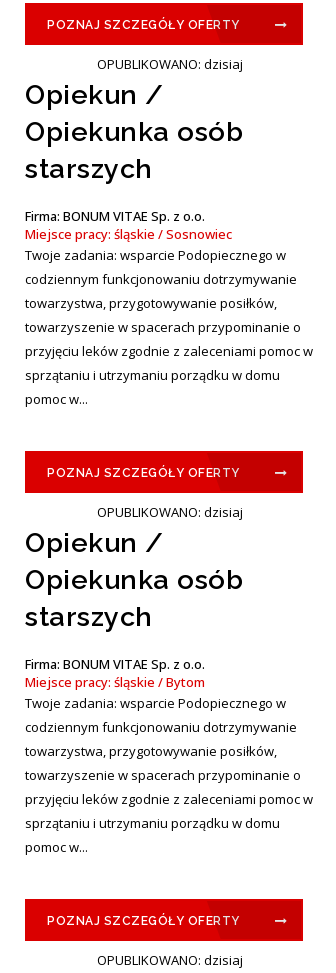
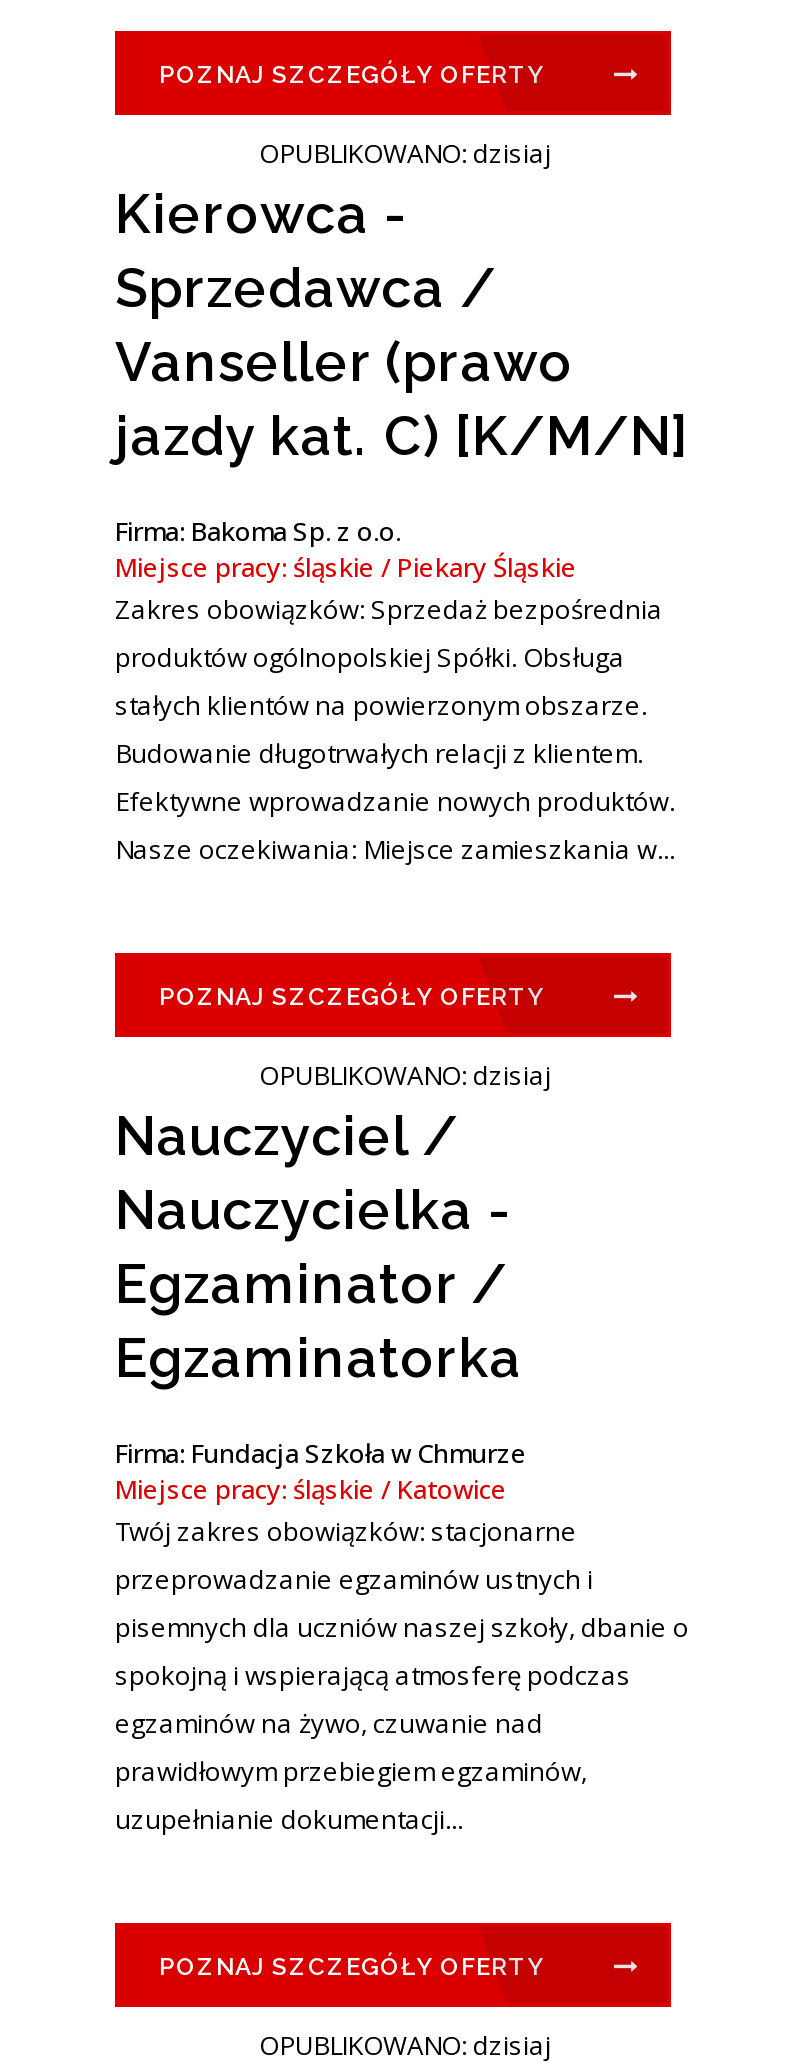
[25,79,243,184] Opiekun / | Opiekunka osób | starszych -> [115,183,688,467] Kierowca - | Sprzedawca / | Vanseller (prawo | jazdy kat. C) [K/M/N]
[25,207,313,408] Firma: BONUM VITAE Sp. z o.o. | Miejsce pracy: śląskie / Sosnowiec | Twoje zadania: wsparcie Podopiecznego w | codziennym funkcjonowaniu dotrzymywanie | towarzystwa, przygotowywanie posiłków, | towarzyszenie w spacerach przypominanie o | przyjęciu leków zgodnie z zaleceniami pomoc w | sprzątaniu i utrzymaniu porządku w domu | pomoc w... -> [115,513,675,867] Firma: Bakoma Sp. z o.o. | Miejsce pracy: śląskie / Piekary Śląskie | Zakres obowiązków: Sprzedaż bezpośrednia | produktów ogólnopolskiej Spółki. Obsługa | stałych klientów na powierzonym obszarze. | Budowanie długotrwałych relacji z klientem. | Efektywne wprowadzanie nowych produktów. | Nasze oczekiwania: Miejsce zamieszkania w...
[25,527,243,632] Opiekun / | Opiekunka osób | starszych -> [115,1105,522,1389] Nauczyciel / | Nauczycielka - | Egzaminator / | Egzaminatorka
[25,655,313,856] Firma: BONUM VITAE Sp. z o.o. | Miejsce pracy: śląskie / Bytom | Twoje zadania: wsparcie Podopiecznego w | codziennym funkcjonowaniu dotrzymywanie | towarzystwa, przygotowywanie posiłków, | towarzyszenie w spacerach przypominanie o | przyjęciu leków zgodnie z zaleceniami pomoc w | sprzątaniu i utrzymaniu porządku w domu | pomoc w... -> [115,1435,689,1837] Firma: Fundacja Szkoła w Chmurze | Miejsce pracy: śląskie / Katowice | Twój zakres obowiązków: stacjonarne | przeprowadzanie egzaminów ustnych i | pisemnych dla uczniów naszej szkoły, dbanie o | spokojną i wspierającą atmosferę podczas | egzaminów na żywo, czuwanie nad | prawidłowym przebiegiem egzaminów, | uzupełnianie dokumentacji...

